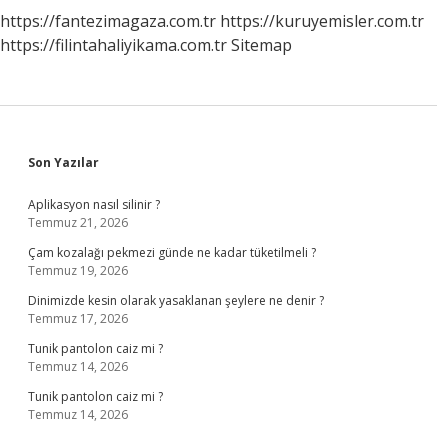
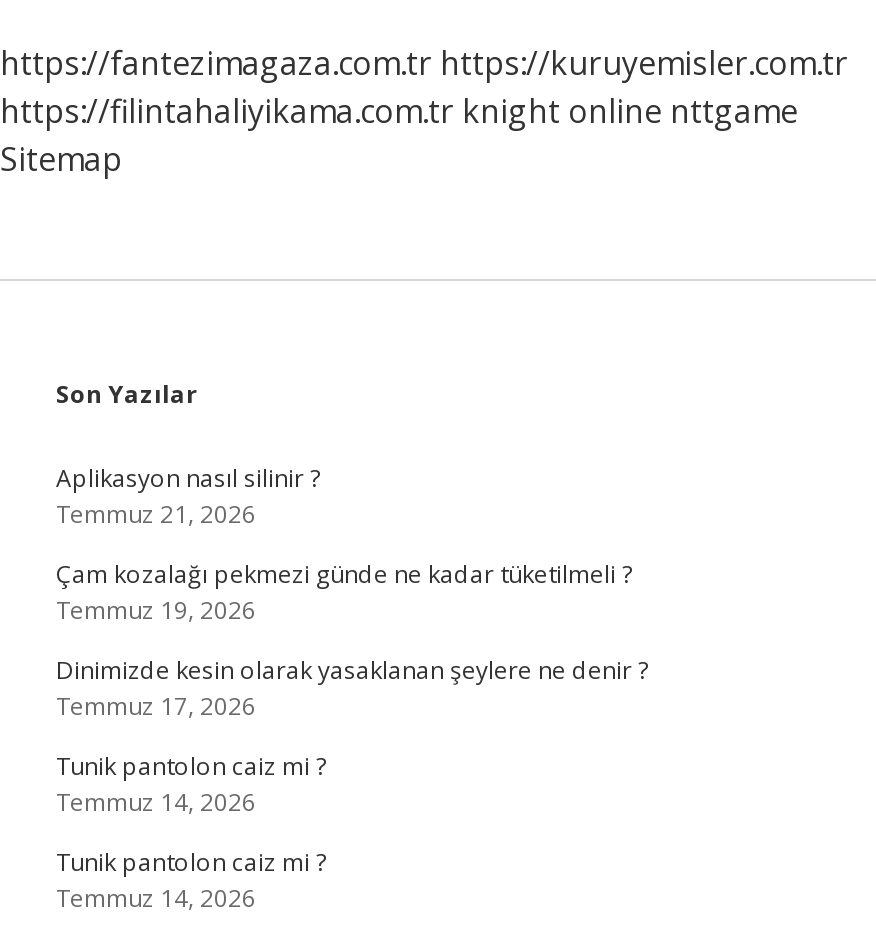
[0,34,292,56] https://filintahaliyikama.com.tr Sitemap -> [0,89,798,181] https://filintahaliyikama.com.tr knight online nttgame | Sitemap

